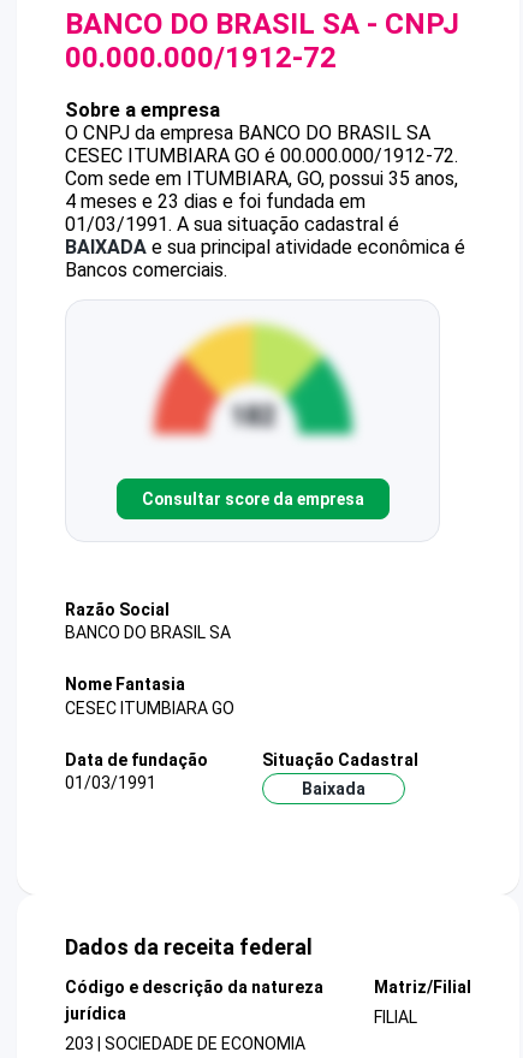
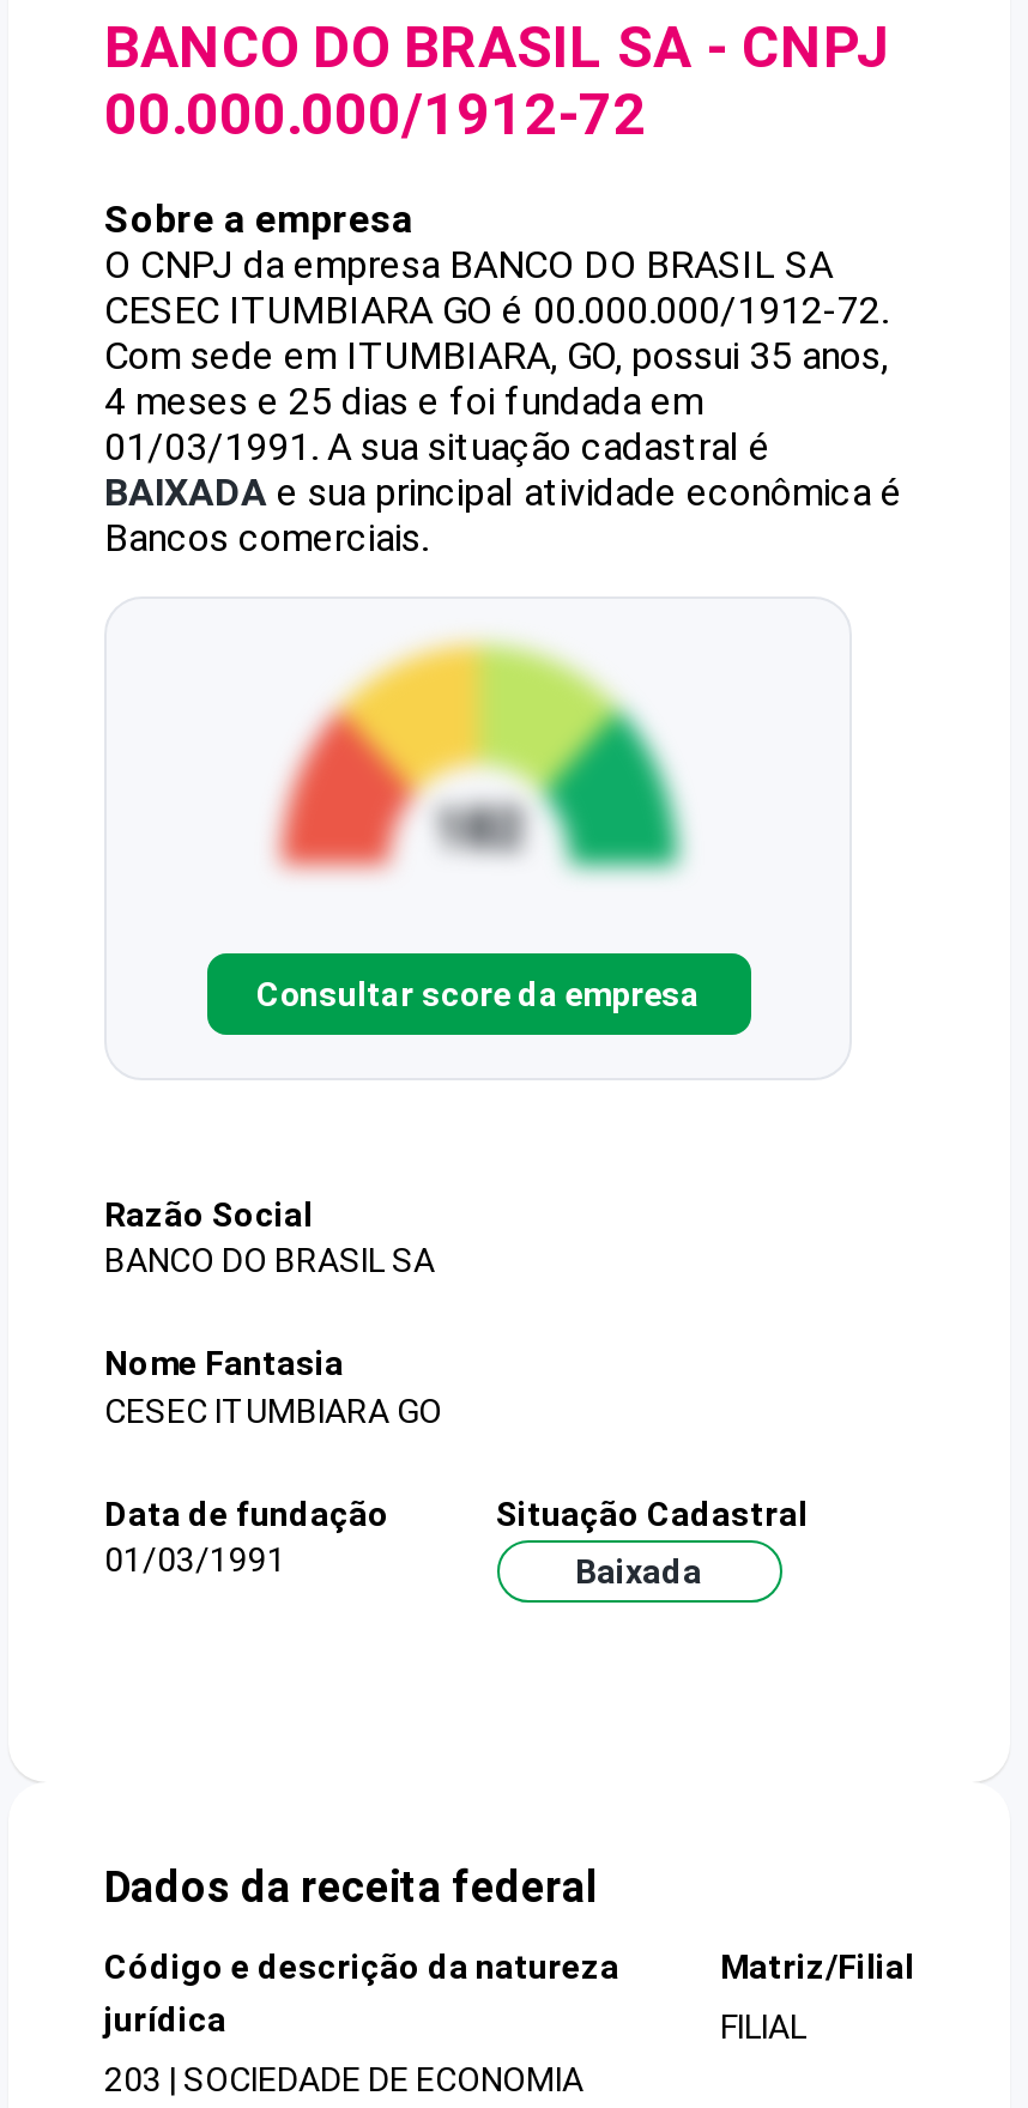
[65,190,365,213] 4 meses e 23 dias e foi fundada em -> [104,378,703,424] 4 meses e 25 dias e foi fundada em

